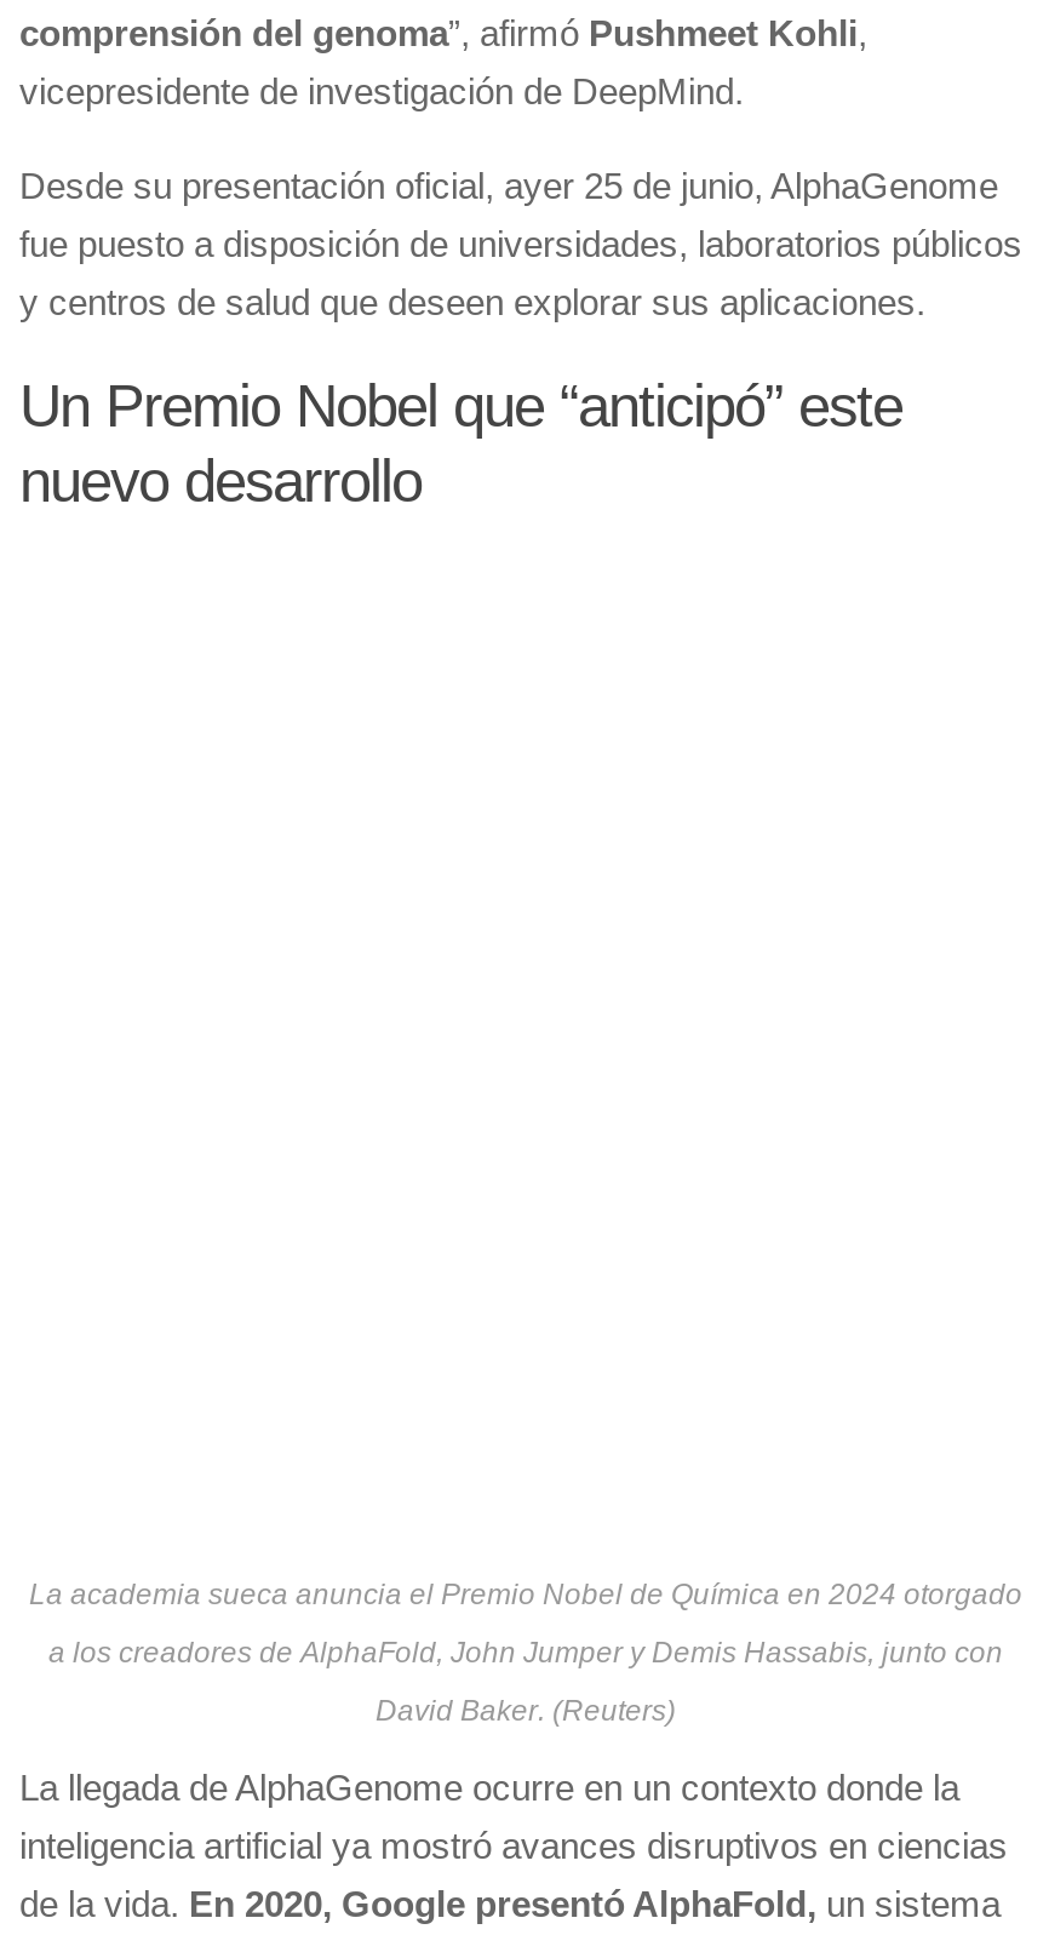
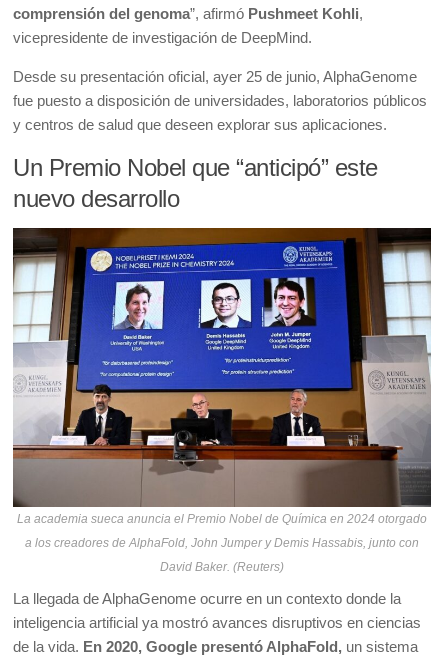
none -> [12,227,432,508] [image]

